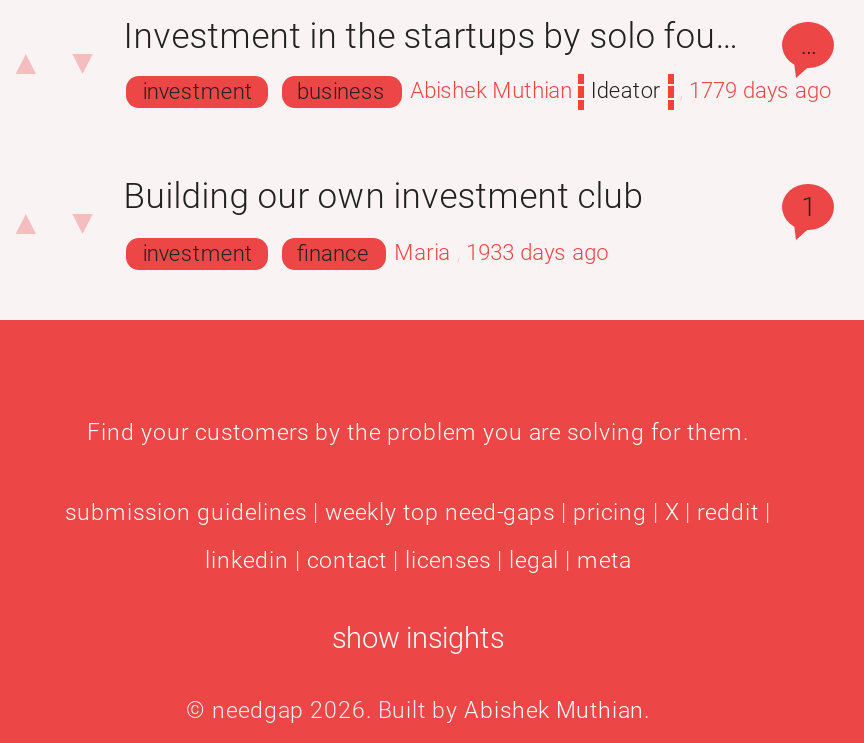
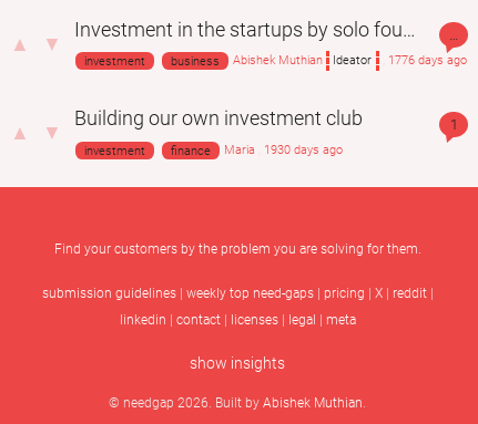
[143,79,831,105] investment business Abishek Muthian Ideator 1779 days ago -> [85,54,466,68] investment business Abishek Muthian Ideator 1776 days ago
[143,240,608,266] investment finance Maria 1933 days ago -> [85,143,343,157] investment finance Maria 1930 days ago

